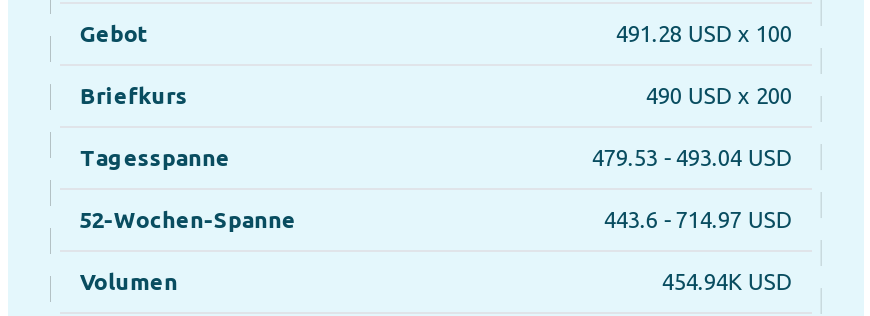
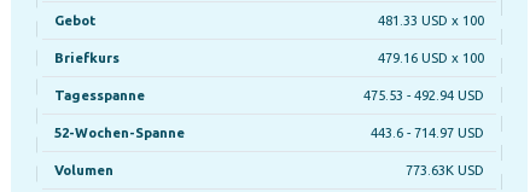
[616,20,792,46] 491.28 USD x 100 -> [378,12,484,28] 481.33 USD x 100
[646,82,792,108] 490 USD x 200 -> [378,50,484,65] 479.16 USD x 100
[592,144,792,170] 479.53 - 493.04 USD -> [363,87,484,103] 475.53 - 492.94 USD
[662,268,792,294] 454.94K USD -> [406,162,484,178] 773.63K USD

